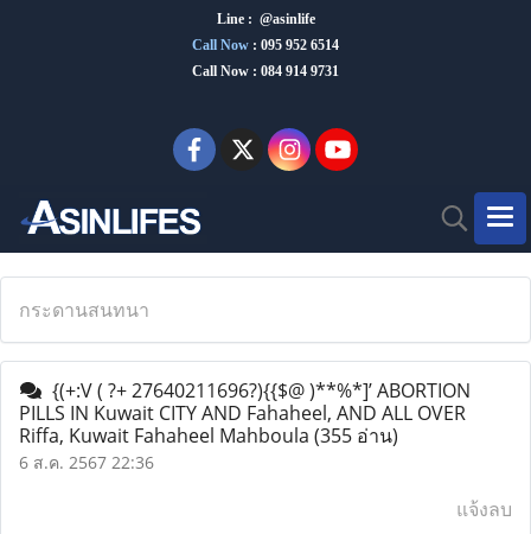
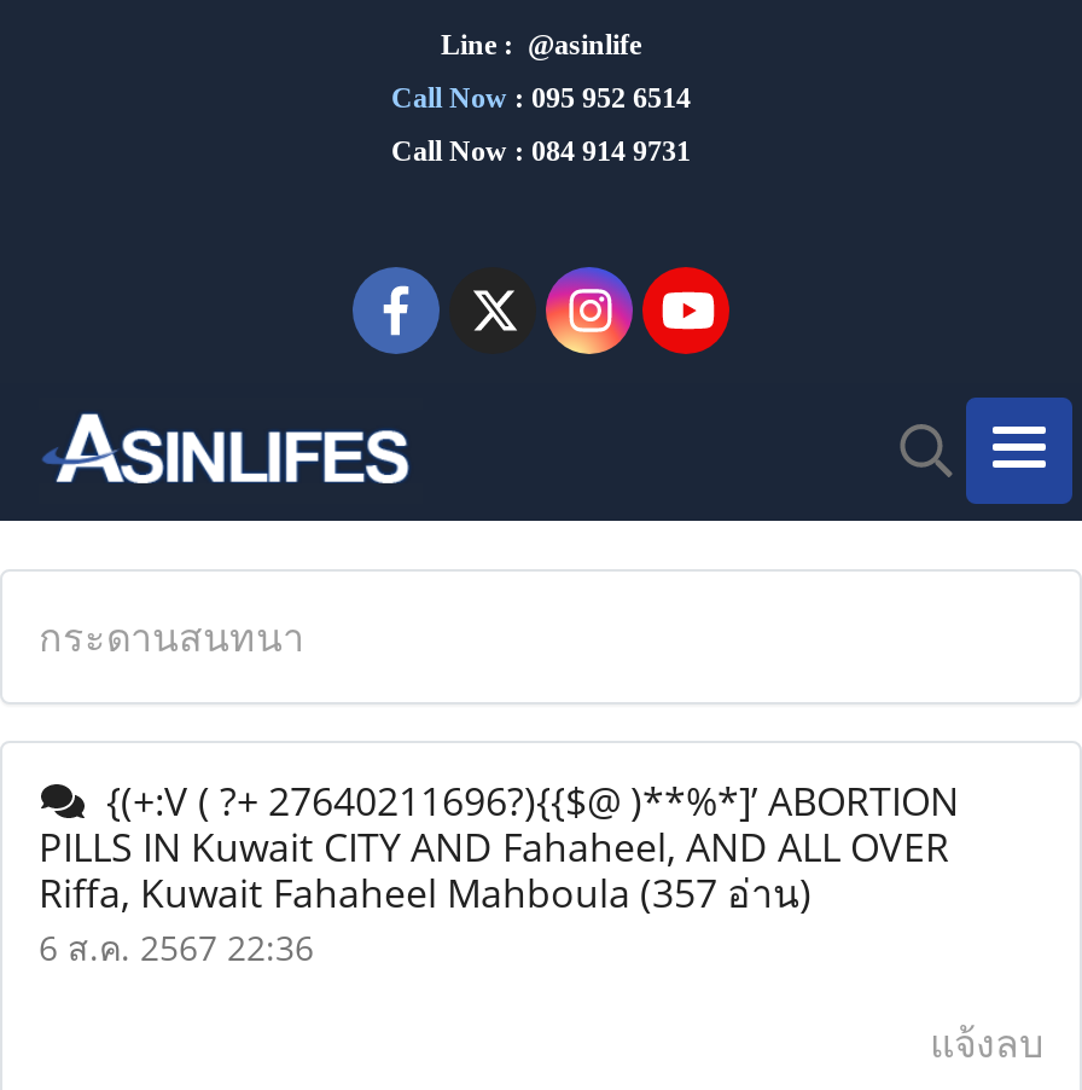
[19,422,398,449] Riffa, Kuwait Fahaheel Mahboula (355 อ่าน) -> [39,866,812,920] Riffa, Kuwait Fahaheel Mahboula (357 อ่าน)

